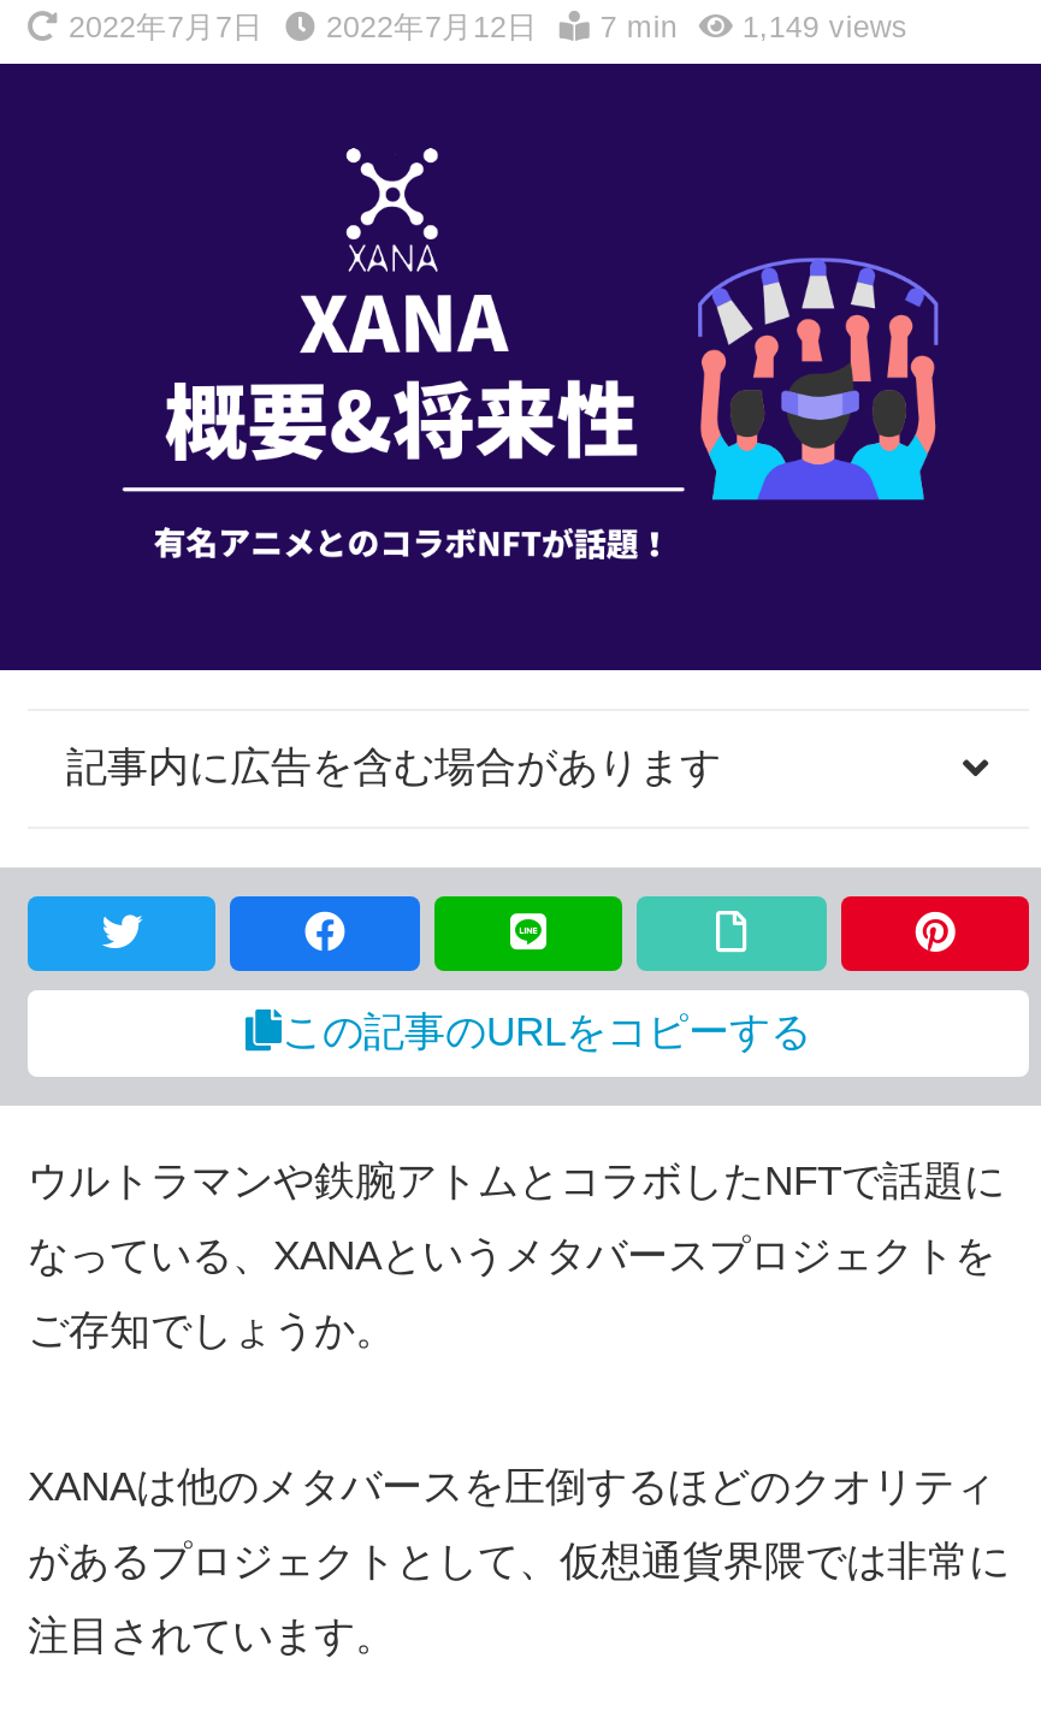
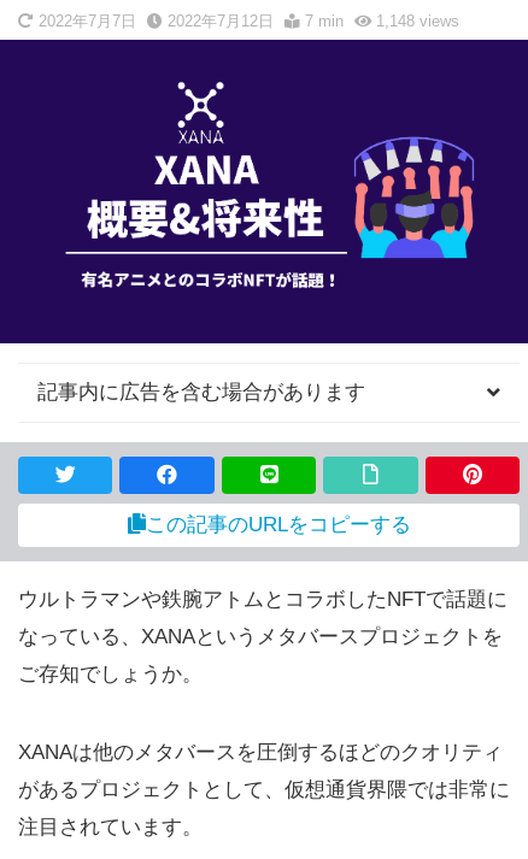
[69,11,908,45] 2022年7月7日 2022年7月12日 7 min 1,149 views -> [39,13,459,30] 2022年7月7日 2022年7月12日 7 min 1,148 views

